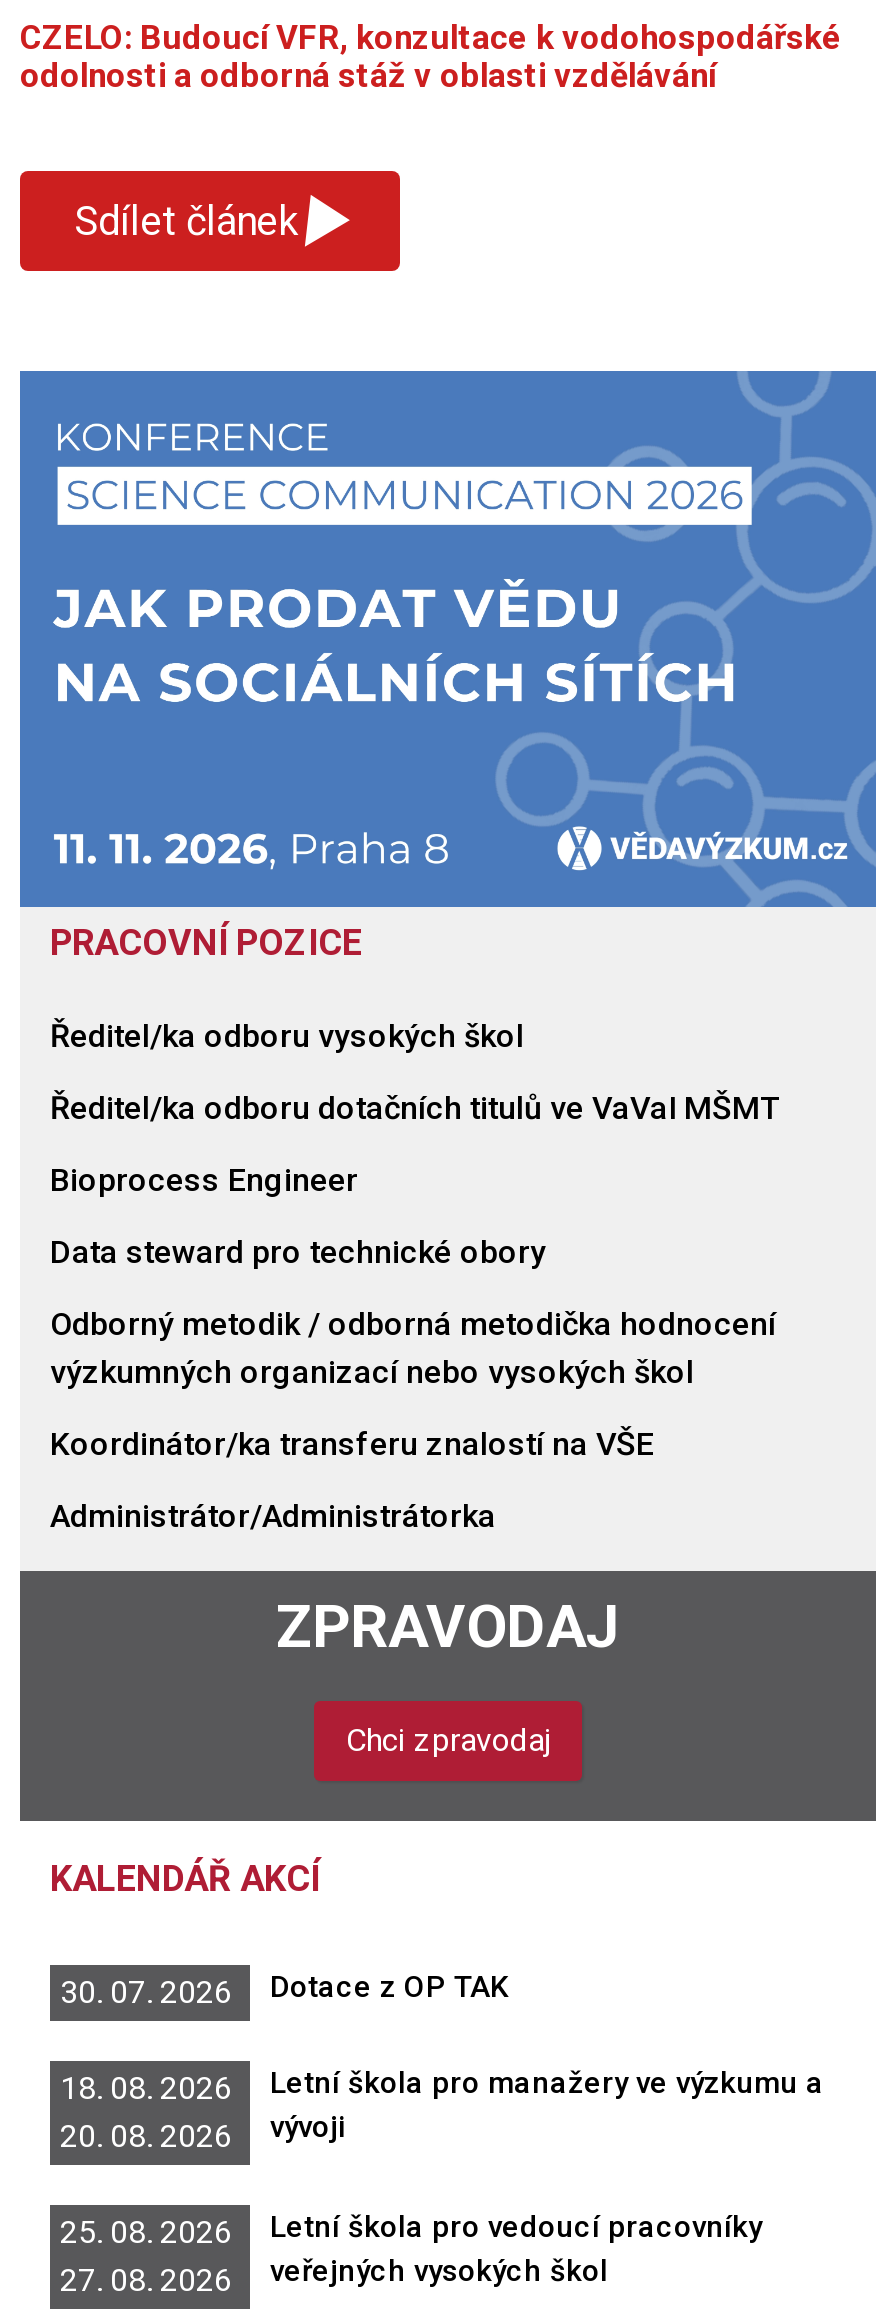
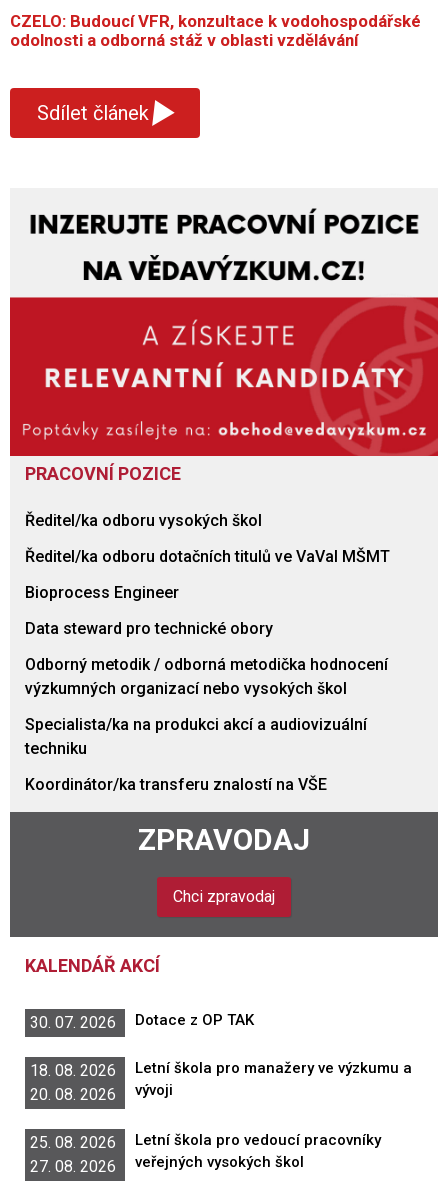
[18,369,878,909] [image] -> [9,188,439,457] [image]
none -> [25,715,367,758] Specialista/ka na produkci akcí a audiovizuální | techniku
moved [50,1425,654,1463] -> [25,775,327,794]: Koordinátor/ka transferu znalostí na VŠE
[50,1497,496,1535] Administrátor/Administrátorka -> none

